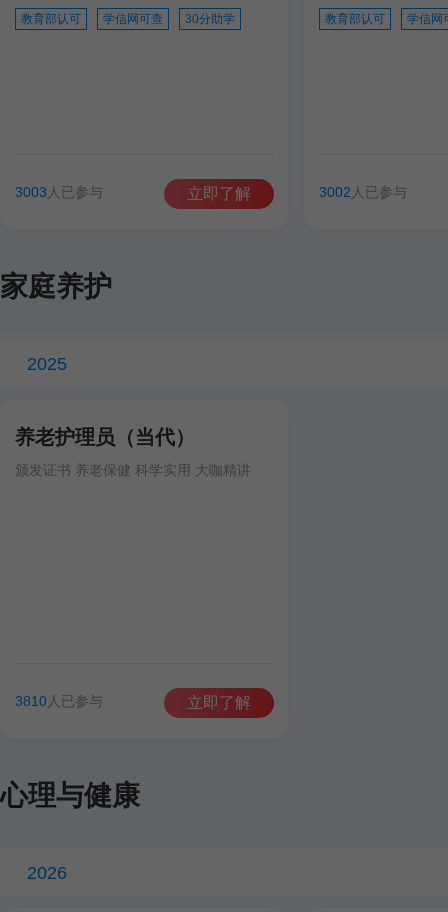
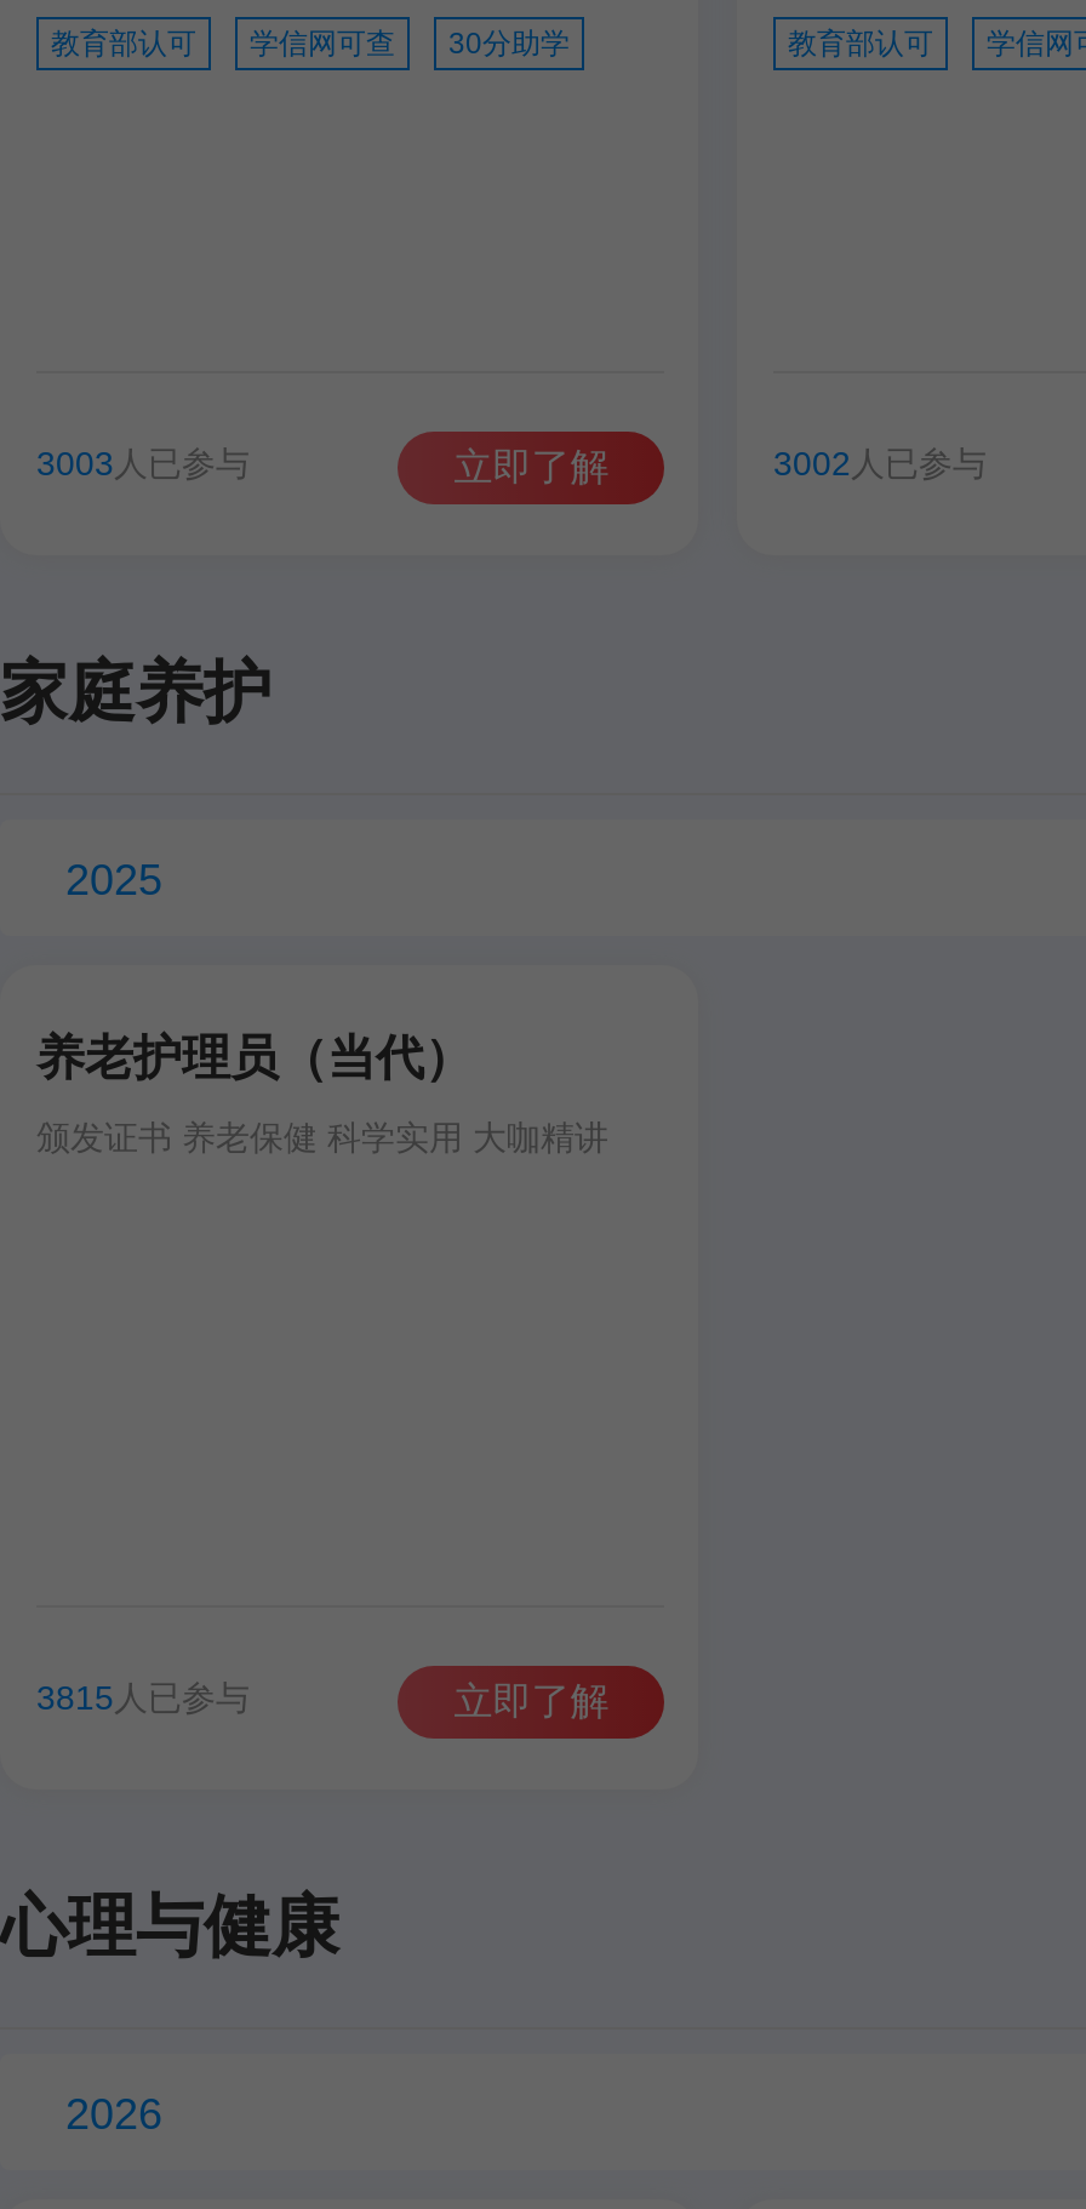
[15,693,103,709] 3810人已参与 -> [36,1678,250,1717] 3815人已参与

